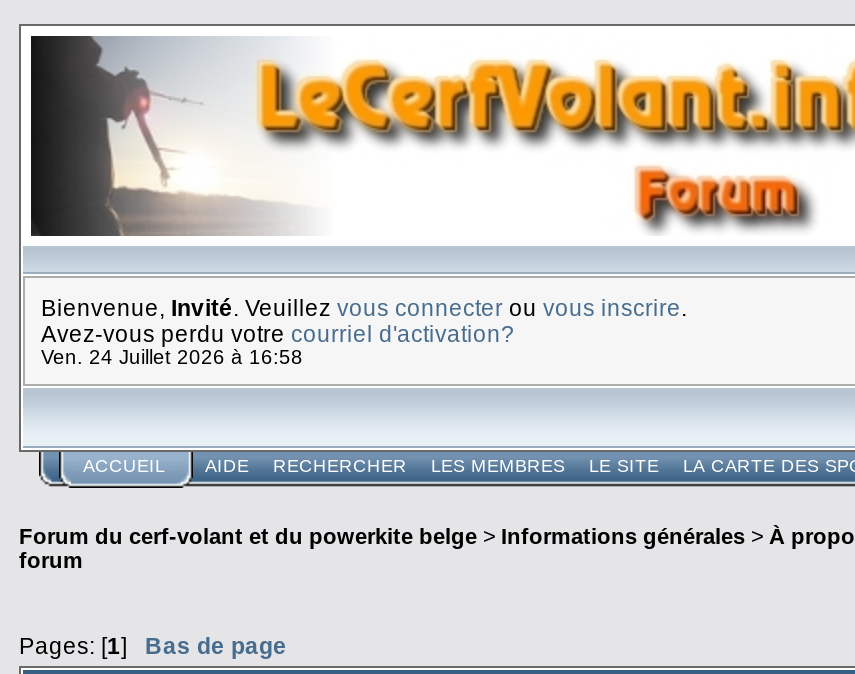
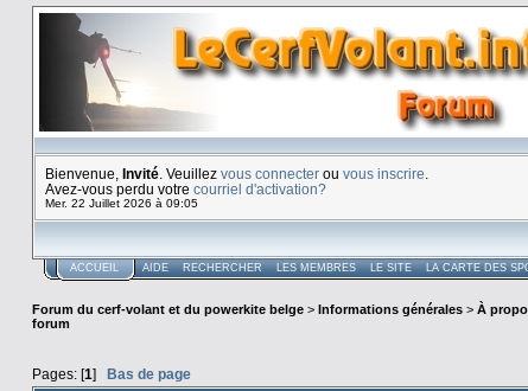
[41,346,303,368] Ven. 24 Juillet 2026 à 16:58 -> [45,197,198,210] Mer. 22 Juillet 2026 à 09:05

